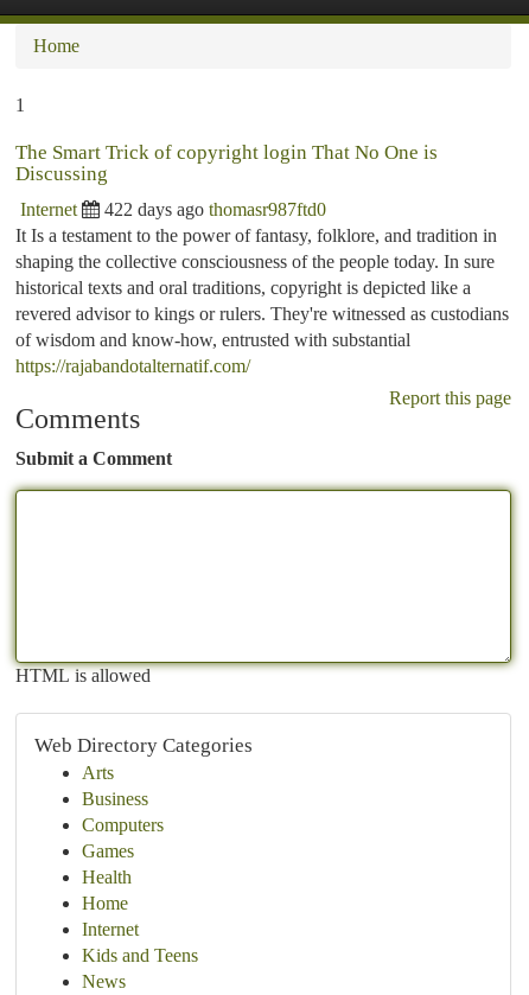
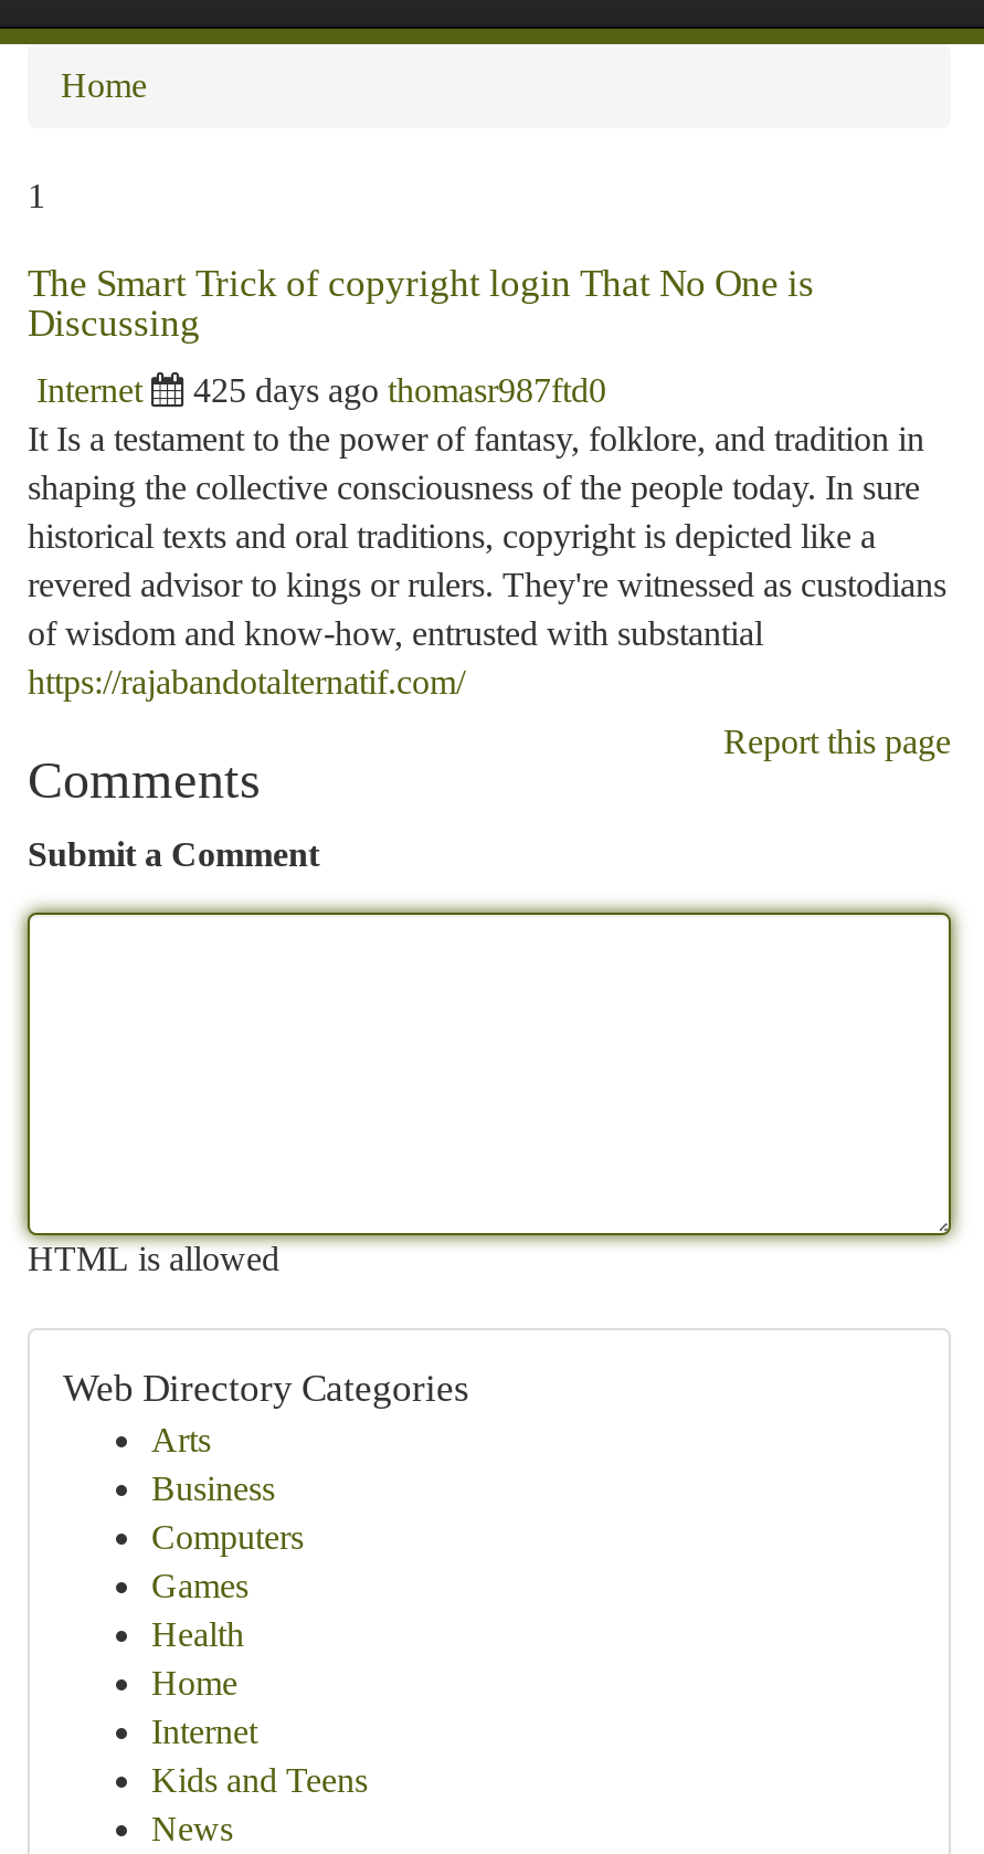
[104,199,326,219] 422 days ago thomasr987ftd0 -> [193,371,606,409] 425 days ago thomasr987ftd0

